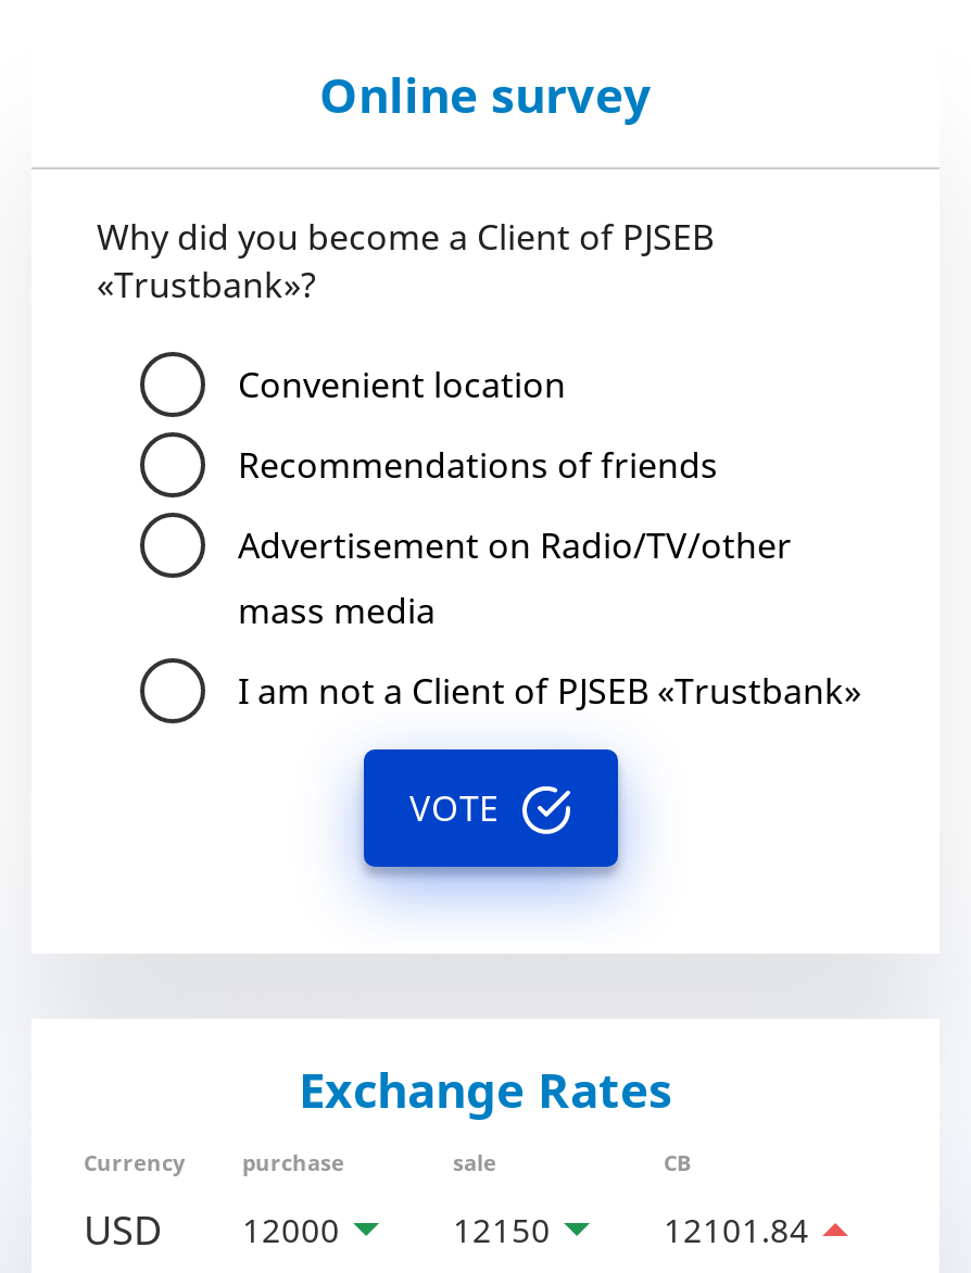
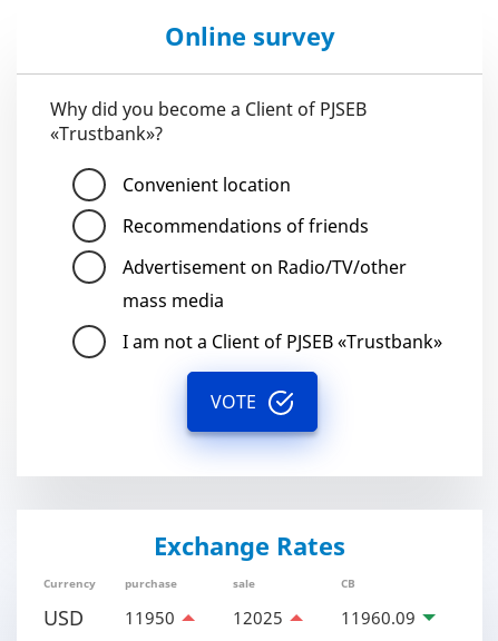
[84,1203,340,1255] USD 12000 -> [43,604,175,631] USD 11950
[453,1208,551,1251] 12150 -> [233,606,283,629] 12025
[664,1208,809,1251] 12101.84 -> [341,606,416,629] 11960.09

